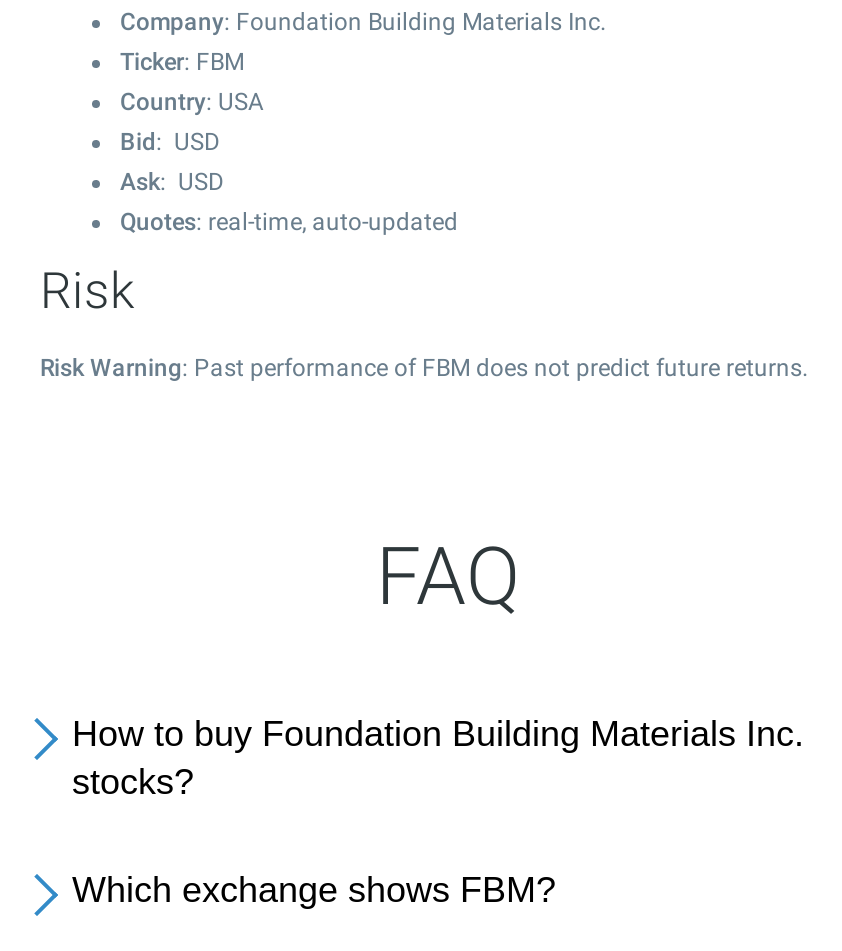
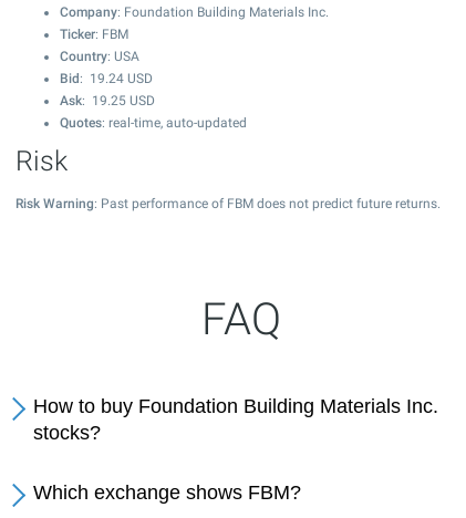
[120,128,224,196] Bid: USD | Ask: USD -> [60,71,155,108] Bid: 19.24 USD | Ask: 19.25 USD

